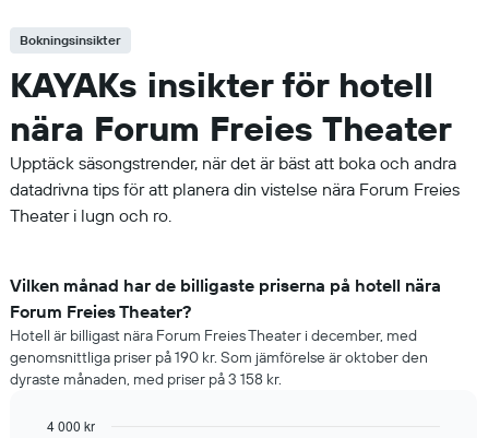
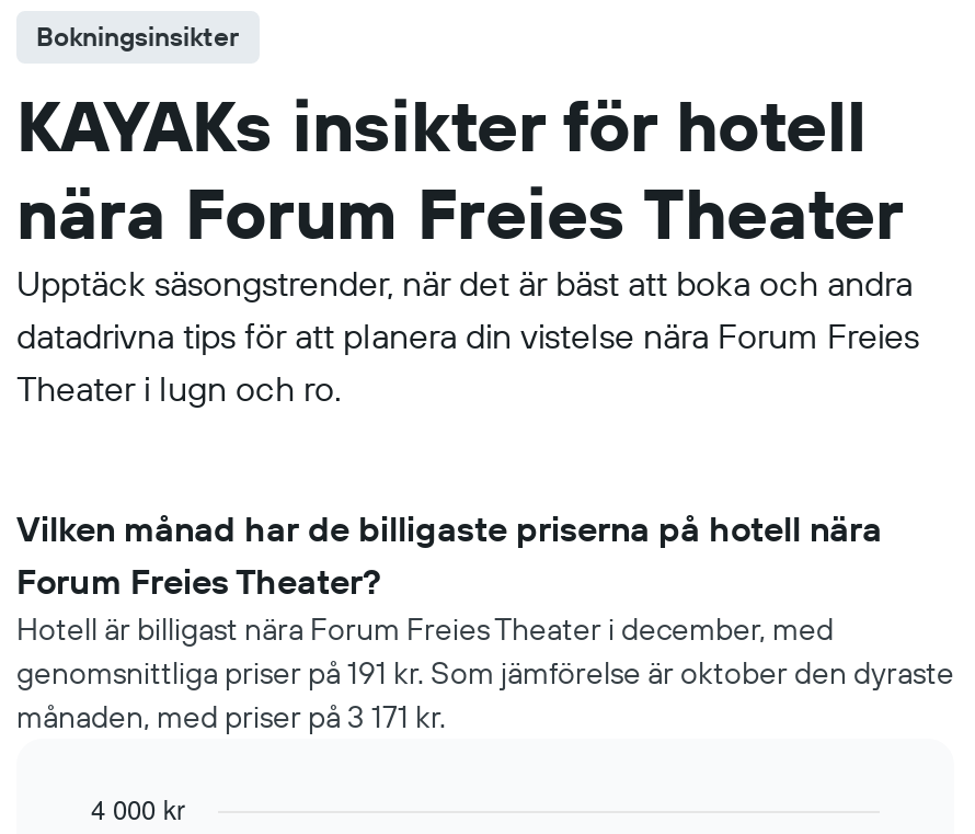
[10,347,428,389] genomsnittliga priser på 190 kr. Som jämförelse är oktober den | dyraste månaden, med priser på 3 158 kr. -> [16,653,954,736] genomsnittliga priser på 191 kr. Som jämförelse är oktober den dyraste | månaden, med priser på 3 171 kr.

